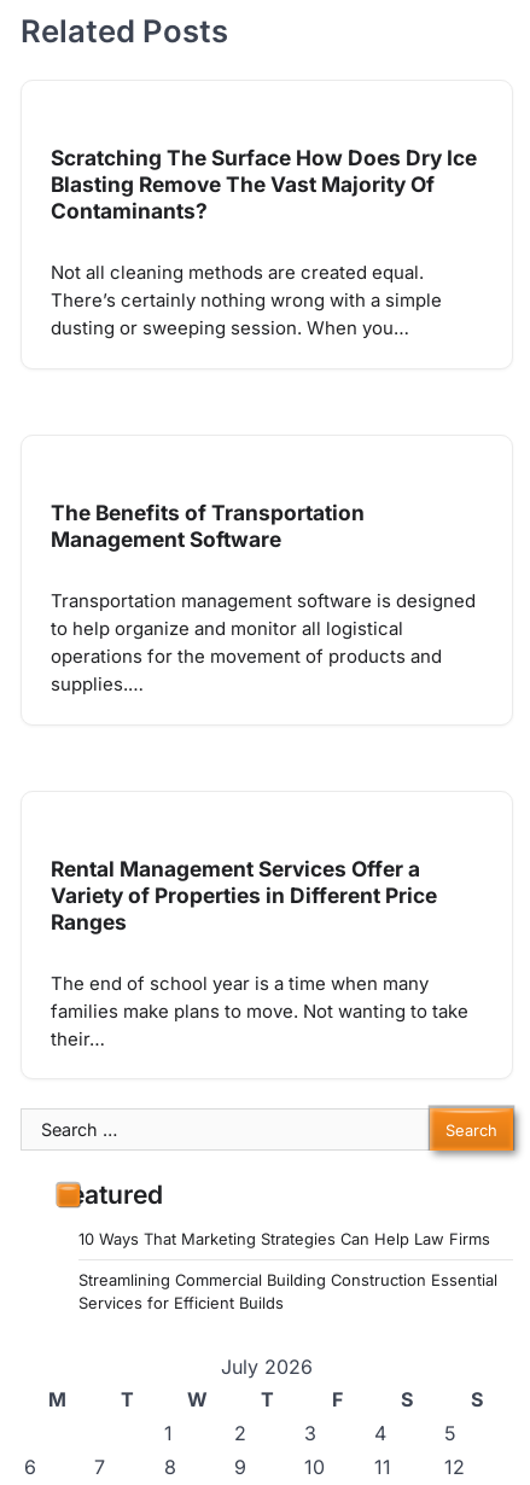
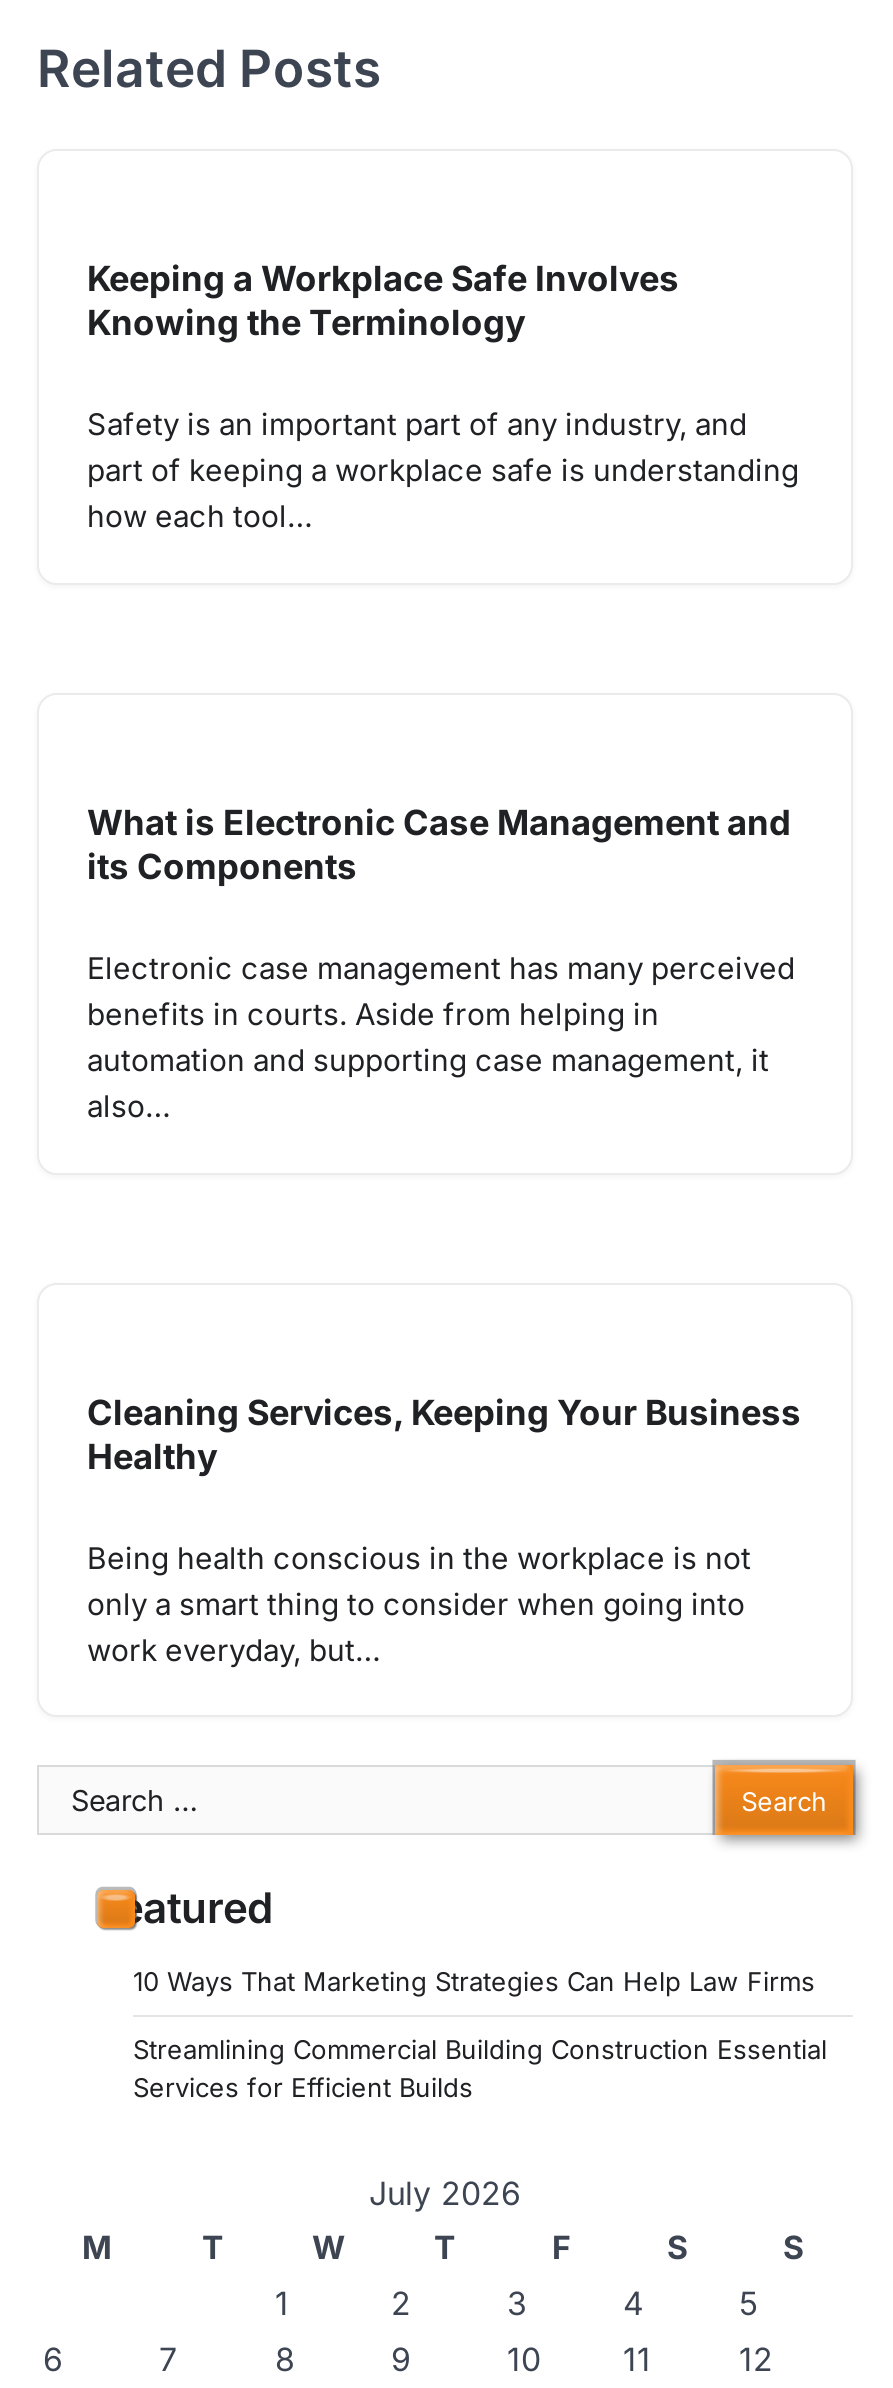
[51,145,477,224] Scratching The Surface How Does Dry Ice | Blasting Remove The Vast Majority Of | Contaminants? -> [87,258,679,344] Keeping a Workplace Safe Involves | Knowing the Terminology
[51,262,442,340] Not all cleaning methods are created equal. | There’s certainly nothing wrong with a simple | dusting or sweeping session. When you… -> [87,408,799,536] Safety is an important part of any industry, and | part of keeping a workplace safe is understanding | how each tool…
[51,500,365,552] The Benefits of Transportation | Management Software -> [87,801,791,887] What is Electronic Case Management and | its Components
[51,590,476,695] Transportation management software is designed | to help organize and monitor all logistical | operations for the movement of products and | supplies.… -> [87,951,795,1125] Electronic case management has many perceived | benefits in courts. Aside from helping in | automation and supporting case management, it | also…
[51,856,437,934] Rental Management Services Offer a | Variety of Properties in Different Price | Ranges -> [87,1390,801,1476] Cleaning Services, Keeping Your Business | Healthy
[51,973,468,1050] The end of school year is a time when many | families make plans to move. Not wanting to take | their… -> [87,1540,751,1668] Being health conscious in the workplace is not | only a smart thing to consider when going into | work everyday, but…

